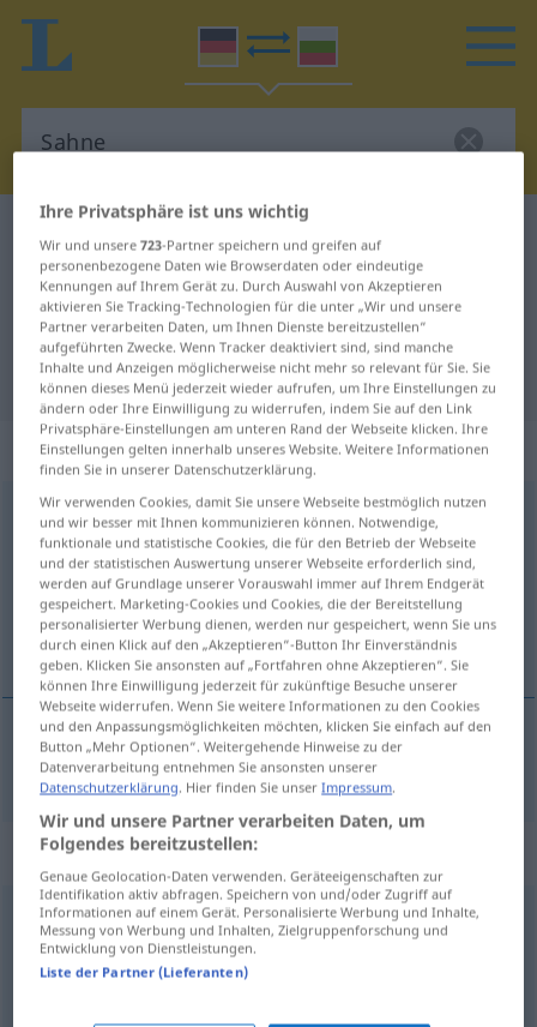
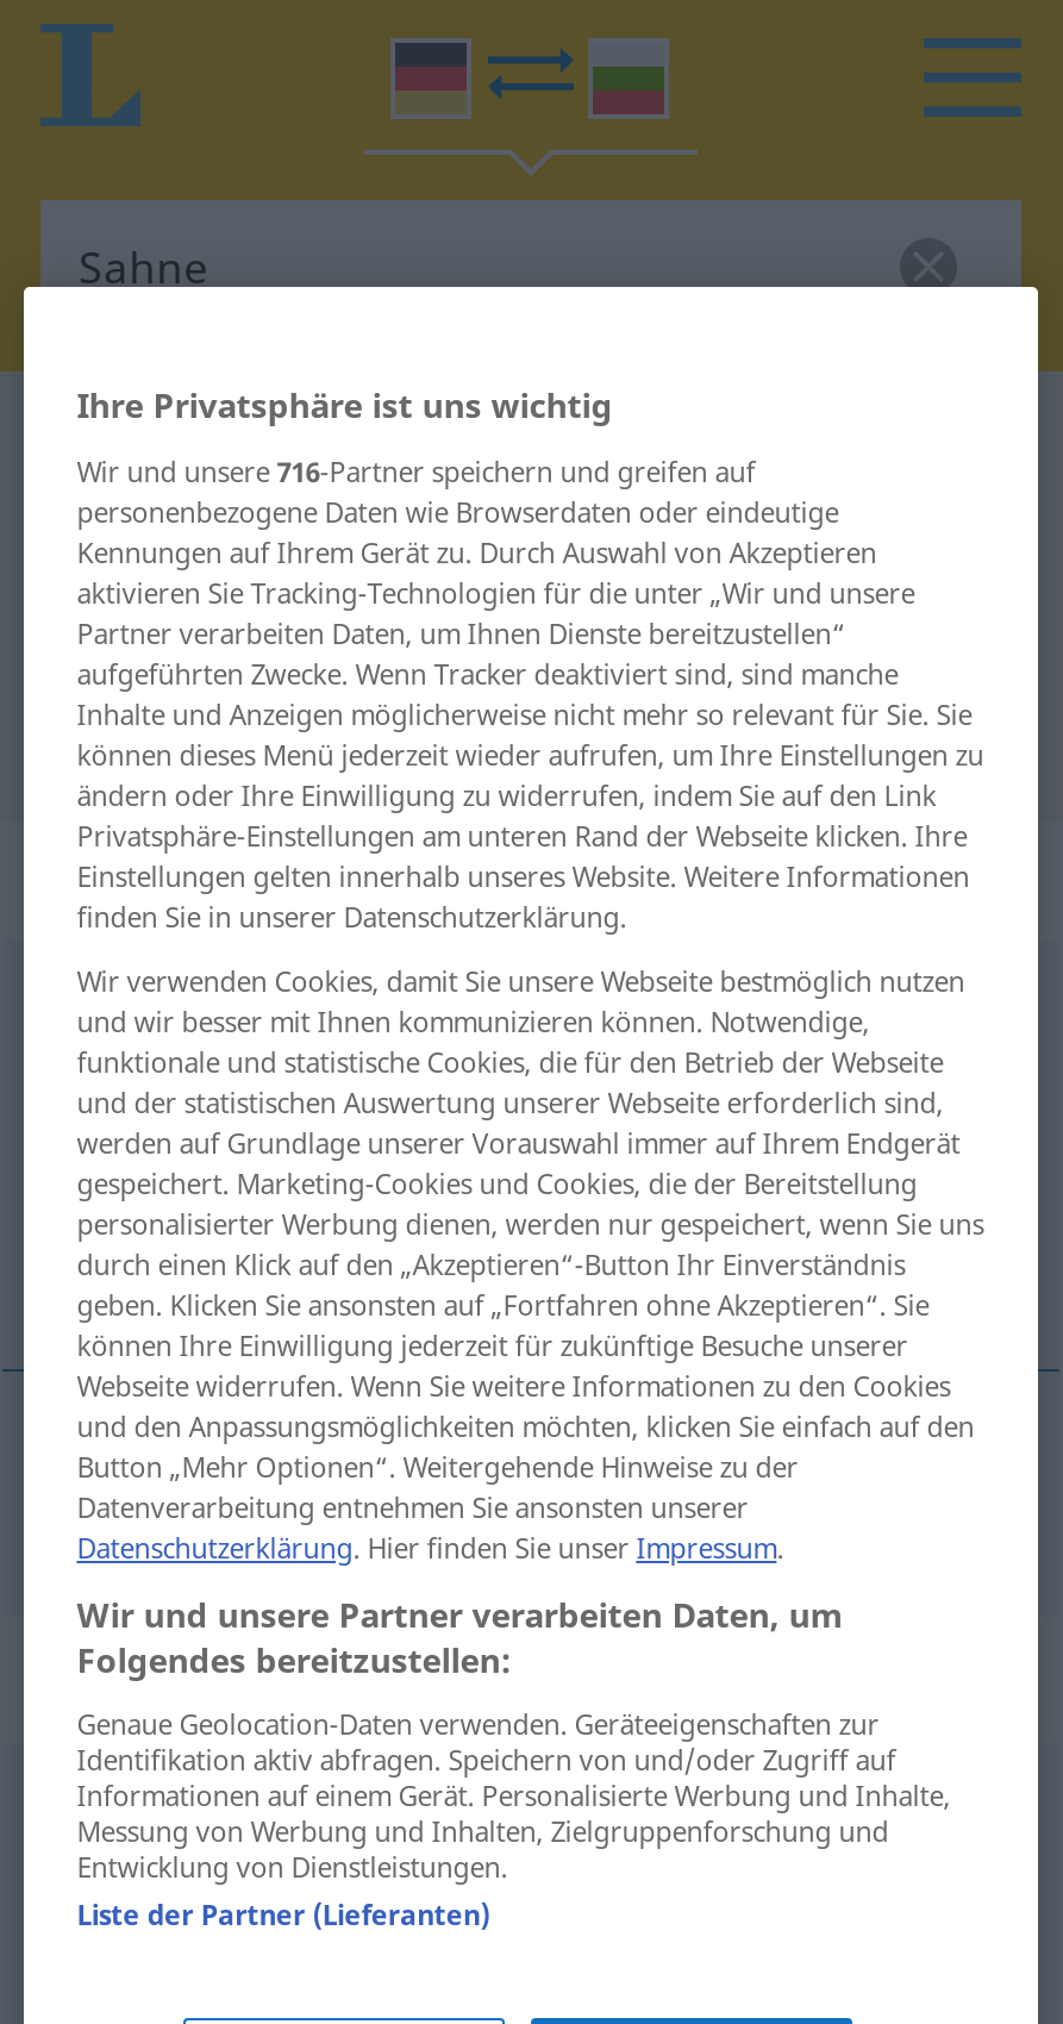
[40,236,381,254] Wir und unsere 723-Partner speichern und greifen auf -> [77,454,755,489] Wir und unsere 716-Partner speichern und greifen auf

